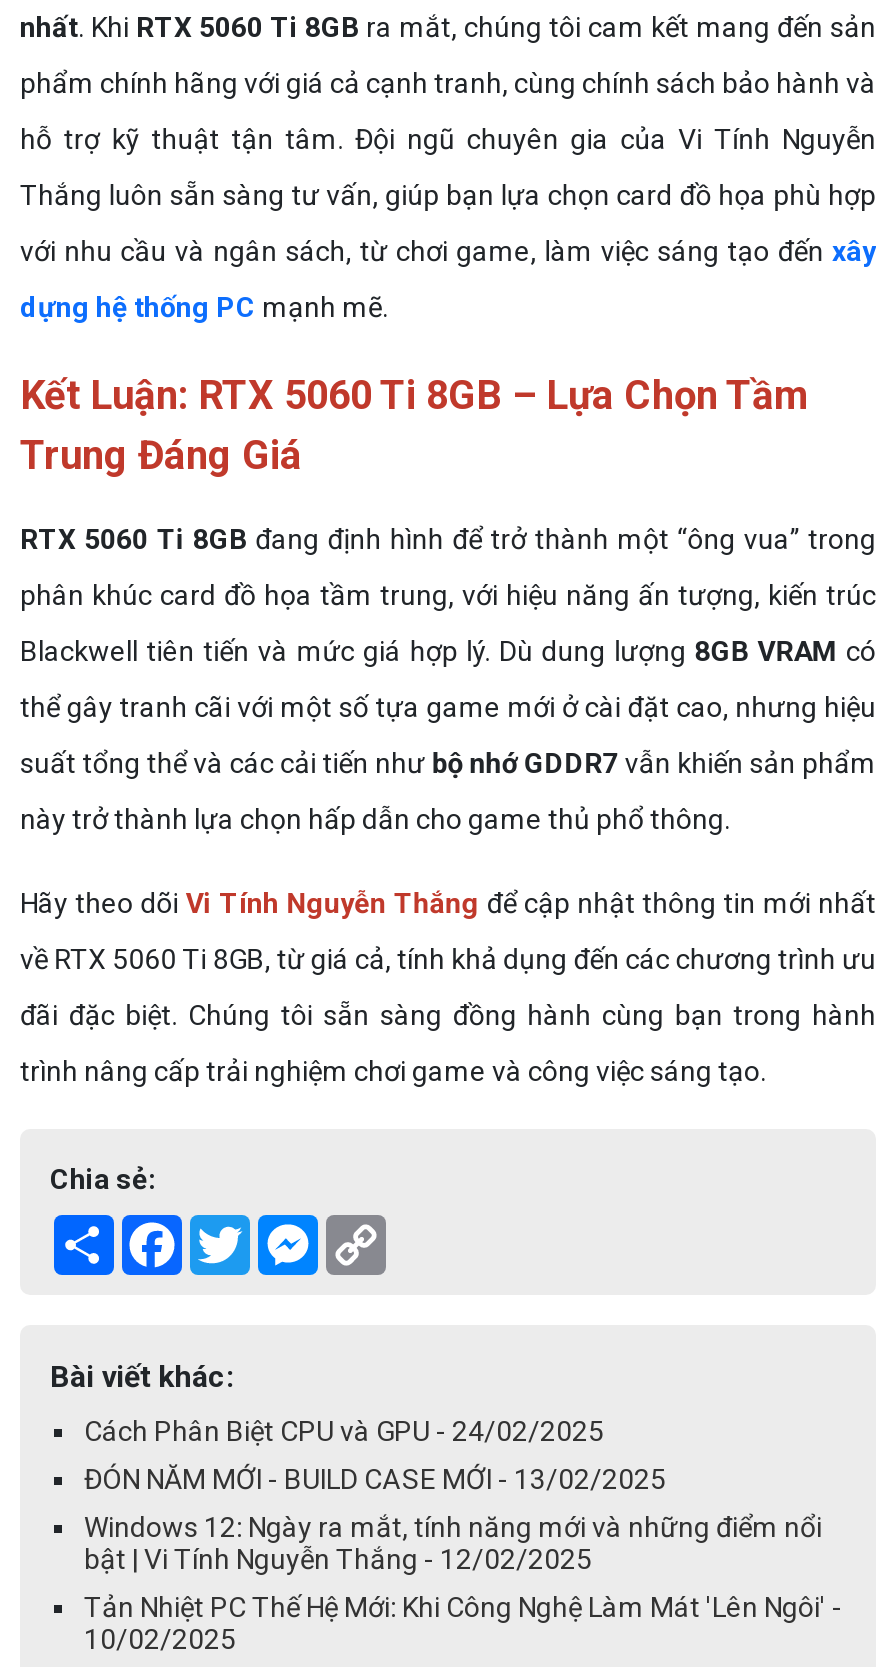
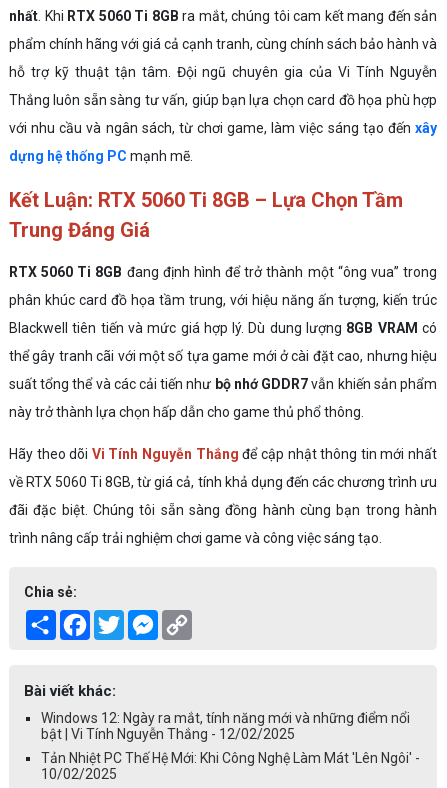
[84,1414,666,1494] Cách Phân Biệt CPU và GPU - 24/02/2025 | ĐÓN NĂM MỚI - BUILD CASE MỚI - 13/02/2025 -> none

